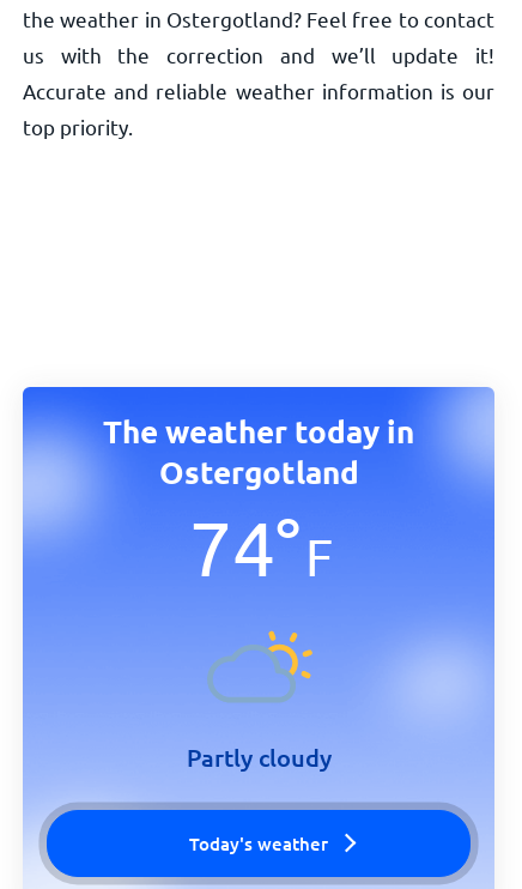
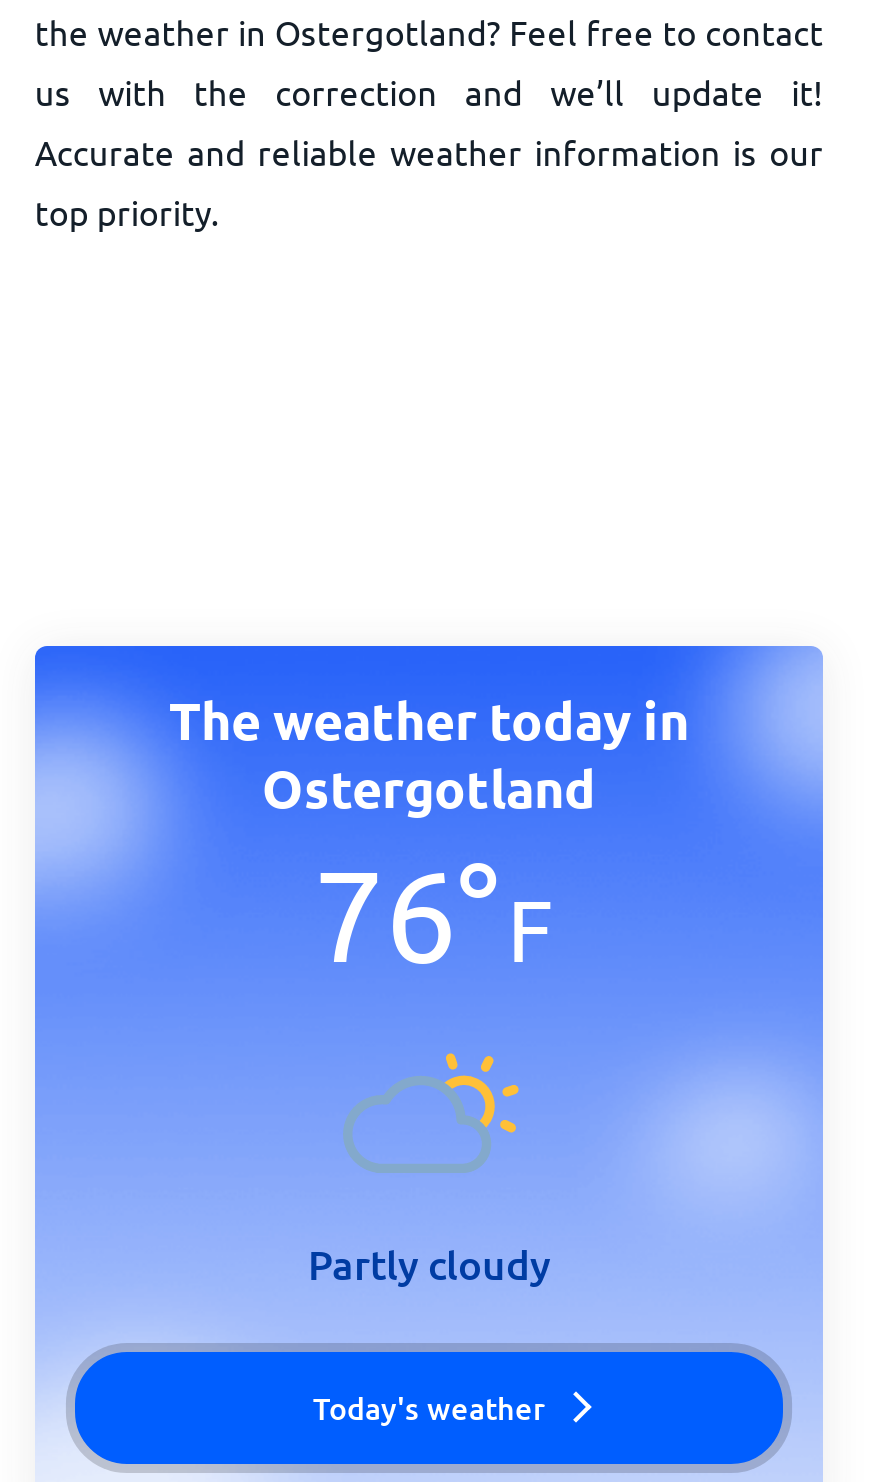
[189,501,333,591] 74° F -> [313,836,553,986] 76° F

